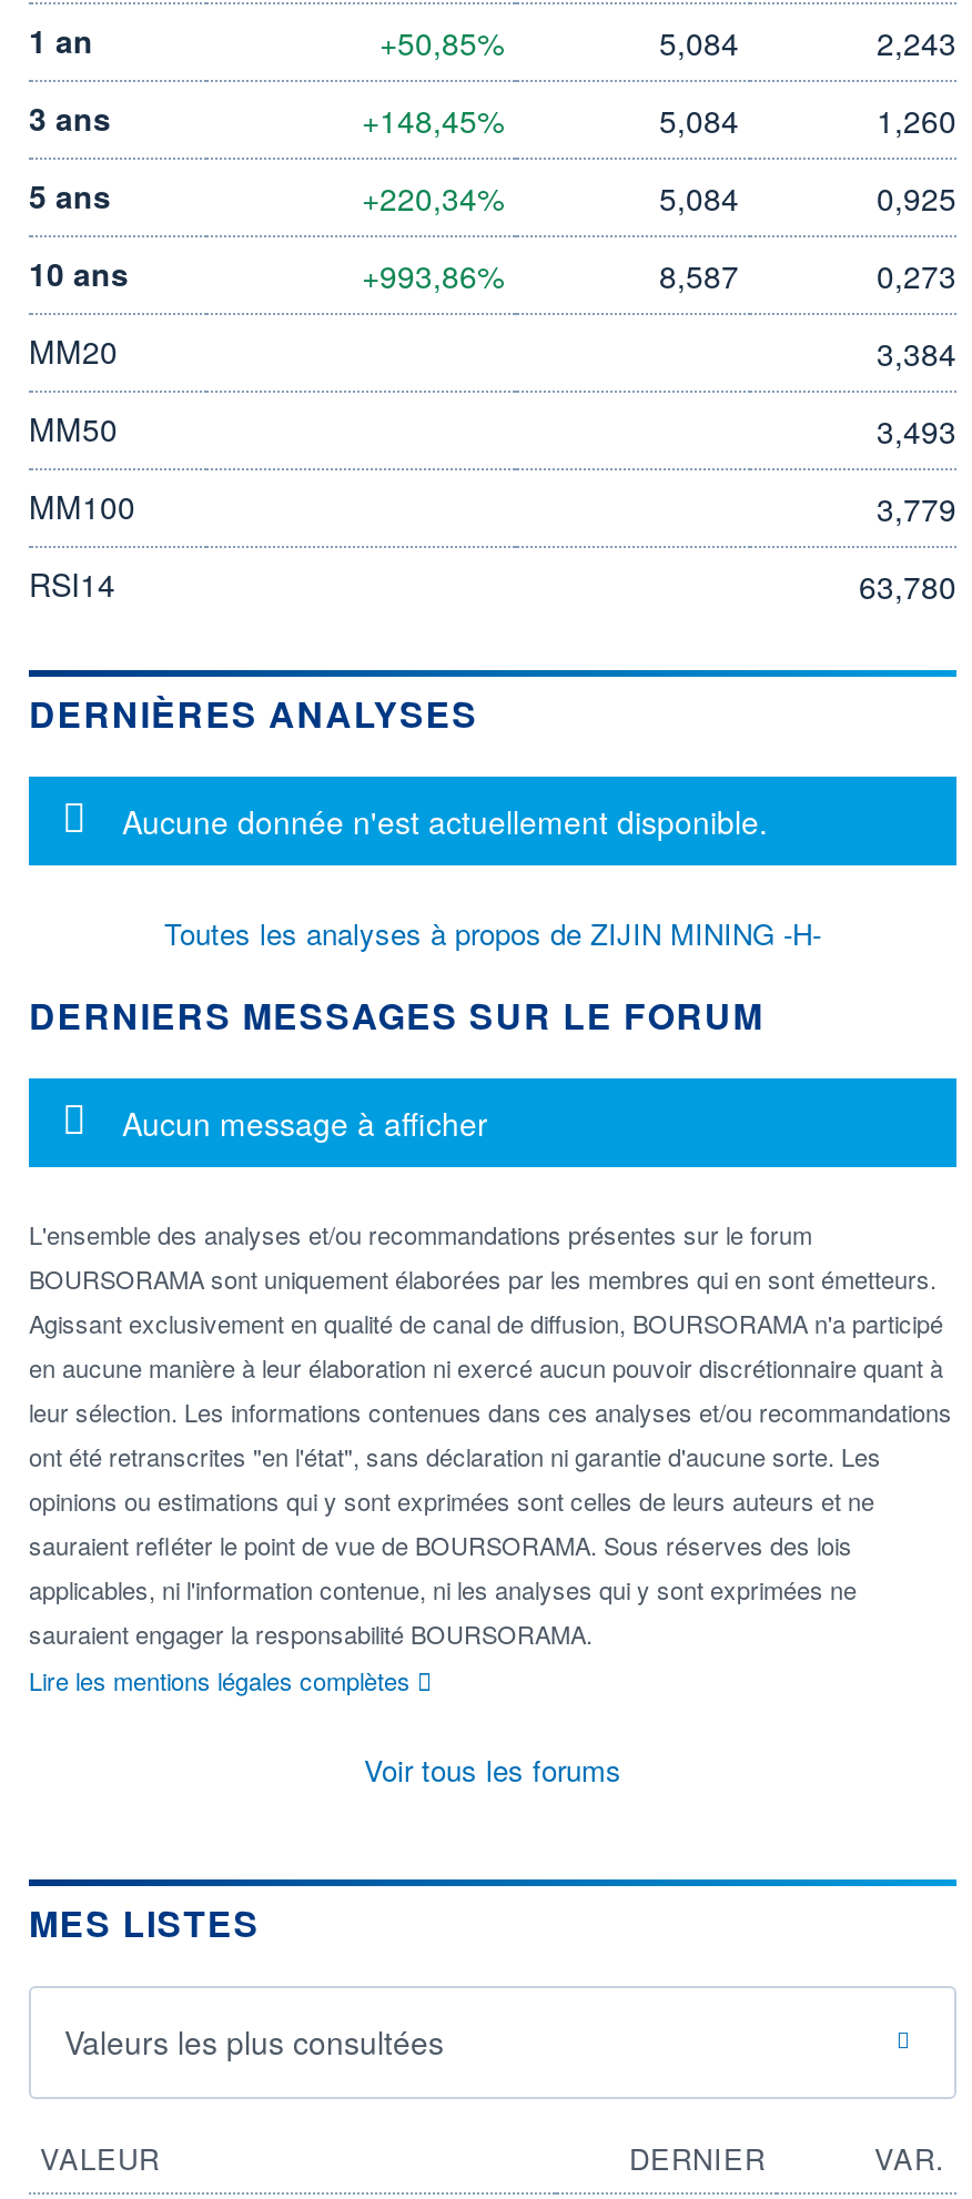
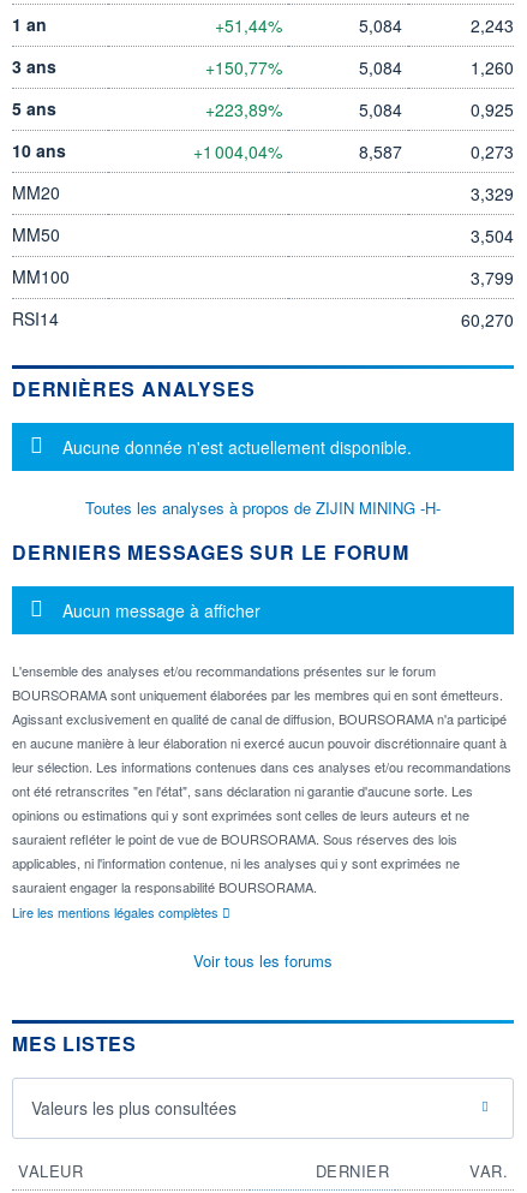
[379,20,504,64] +50,85% -> [215,13,282,37] +51,44%
[362,98,504,142] +148,45% -> [205,55,282,79] +150,77%
[362,175,504,220] +220,34% -> [205,97,282,121] +223,89%
[362,253,504,297] +993,86% -> [193,139,282,163] +1 004,04%
[877,331,956,375] 3,384 -> [471,181,514,205] 3,329
[877,408,956,453] 3,493 -> [471,223,514,247] 3,504
[877,486,956,530] 3,779 -> [471,266,514,290] 3,799
[859,564,956,608] 63,780 -> [461,308,514,332] 60,270

